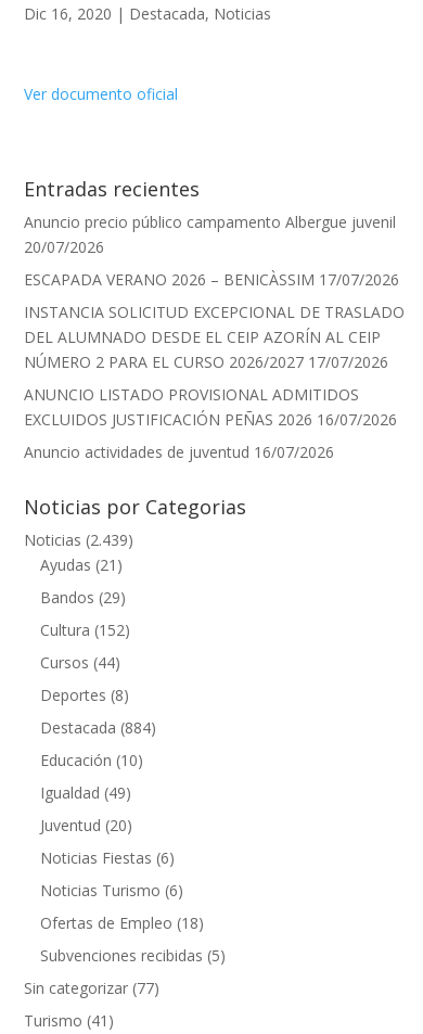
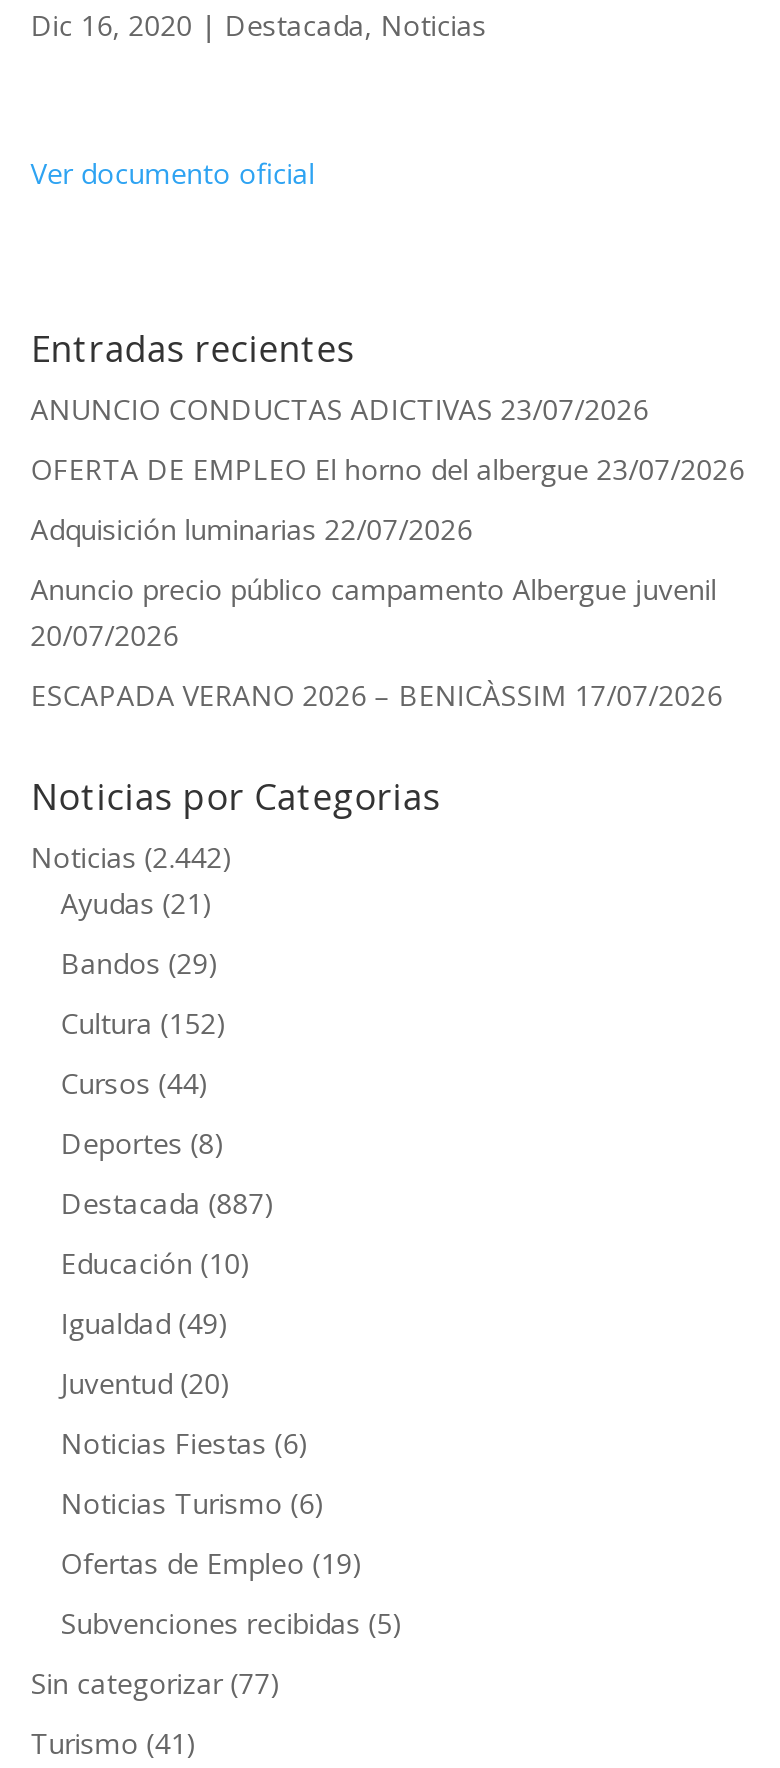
none -> [31,391,745,549] ANUNCIO CONDUCTAS ADICTIVAS 23/07/2026 | OFERTA DE EMPLEO El horno del albergue 23/07/2026 | Adquisición luminarias 22/07/2026
moved [24,212,399,290] -> [31,571,723,715]: Anuncio precio público campamento Albergue juvenil | 20/07/2026 | ESCAPADA VERANO 2026 – BENICÀSSIM 17/07/2026
[24,302,404,463] INSTANCIA SOLICITUD EXCEPCIONAL DE TRASLADO | DEL ALUMNADO DESDE EL CEIP AZORÍN AL CEIP | NÚMERO 2 PARA EL CURSO 2026/2027 17/07/2026 | ANUNCIO LISTADO PROVISIONAL ADMITIDOS | EXCLUIDOS JUSTIFICACIÓN PEÑAS 2026 16/07/2026 | Anuncio actividades de juventud 16/07/2026 -> none
[24,530,133,551] Noticias (2.439) -> [31,839,233,877] Noticias (2.442)
[40,718,156,738] Destacada (884) -> [61,1185,275,1223] Destacada (887)
[40,913,204,934] Ofertas de Empleo (18) -> [61,1545,363,1583] Ofertas de Empleo (19)

